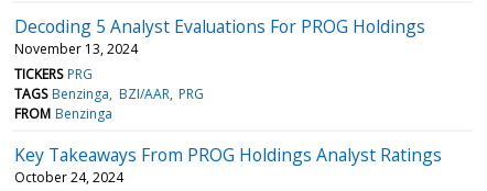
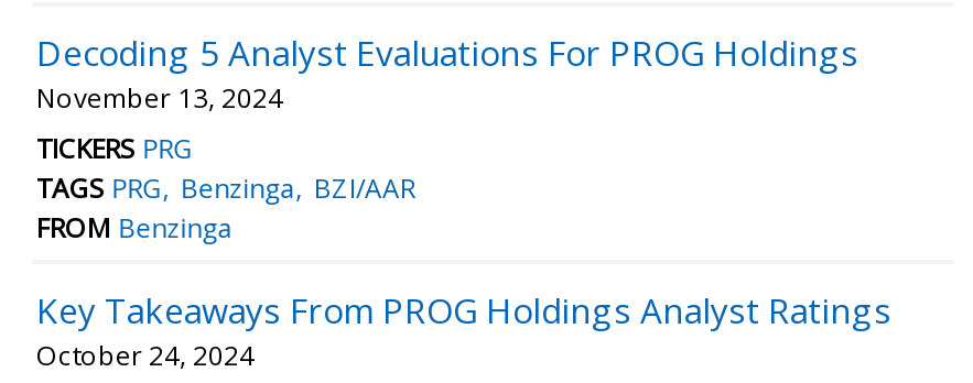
[14,84,204,103] TAGS Benzinga BZI/AAR PRG -> [36,169,415,206] TAGS PRG Benzinga BZI/AAR

